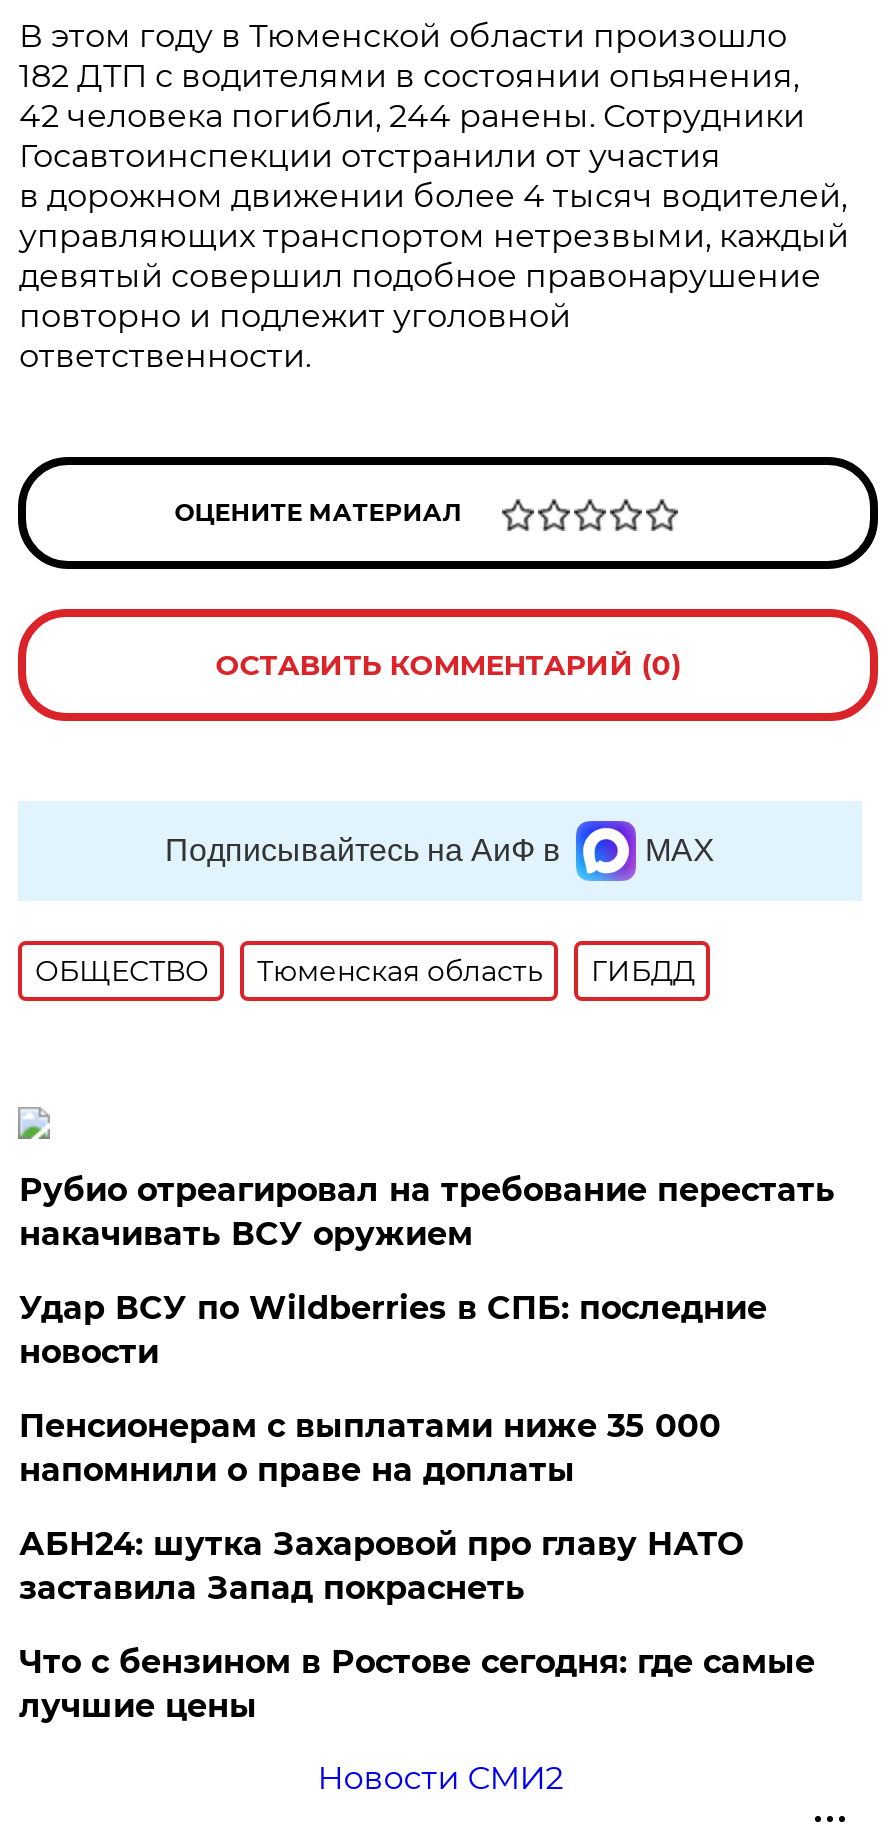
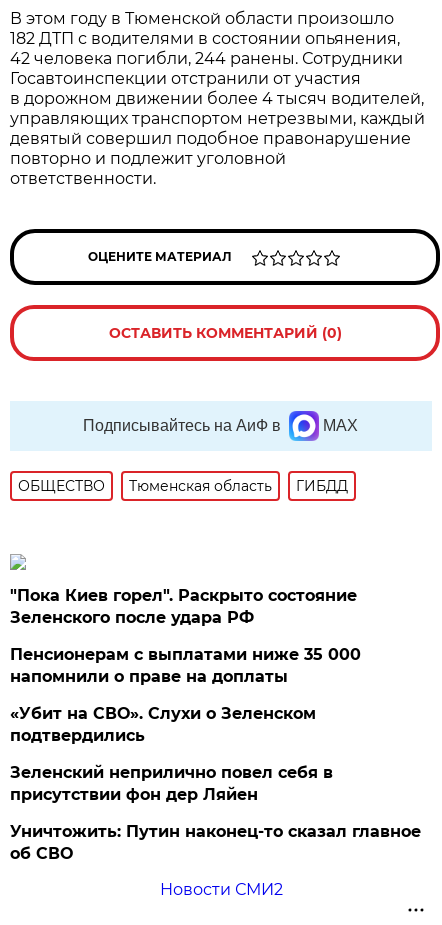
[19,1171,835,1371] Рубио отреагировал на требование перестать | накачивать ВСУ оружием | Удар ВСУ по Wildberries в СПБ: последние | новости -> [10,586,357,627] "Пока Киев горел". Раскрыто состояние | Зеленского после удара РФ
moved [19,1407,721,1489] -> [10,645,361,686]: Пенсионерам с выплатами ниже 35 000 | напомнили о праве на доплаты
[19,1525,815,1725] АБН24: шутка Захаровой про главу НАТО | заставила Запад покраснеть | Что с бензином в Ростове сегодня: где самые | лучшие цены -> [10,704,421,863] «Убит на СВО». Слухи о Зеленском | подтвердились | Зеленский неприлично повел cебя в | присутствии фон дер Ляйен | Уничтожить: Путин наконец-то сказал главное | об СВО

